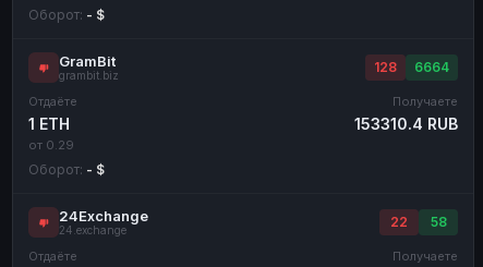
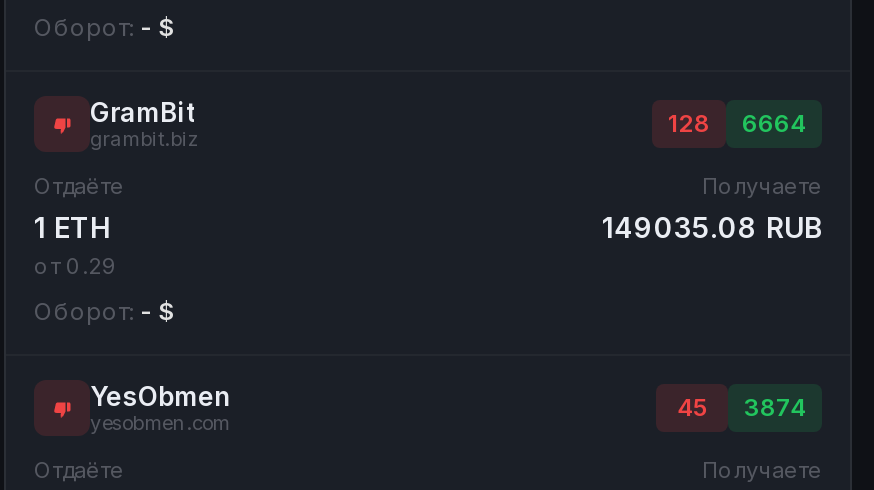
[354,114,458,132] 153310.4 RUB -> [602,209,822,243] 149035.08 RUB
[59,207,148,236] 24Exchange | 24.exchange -> [90,380,230,434] YesObmen | yesobmen.com
[390,213,446,229] 22 | 58 -> [677,391,806,421] 45 | 3874

